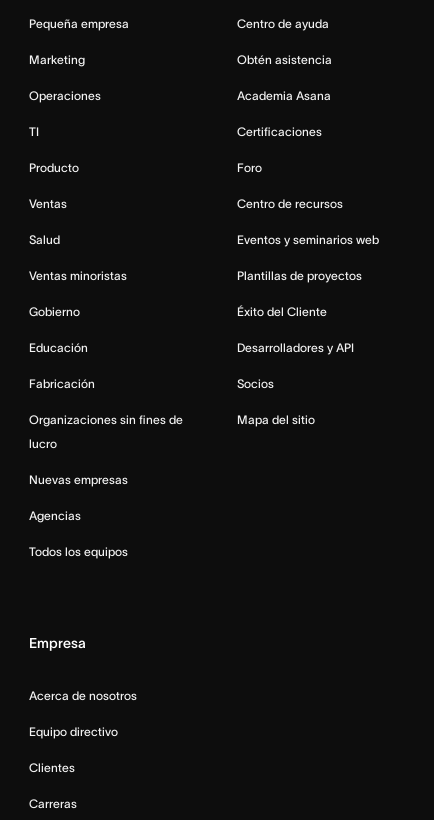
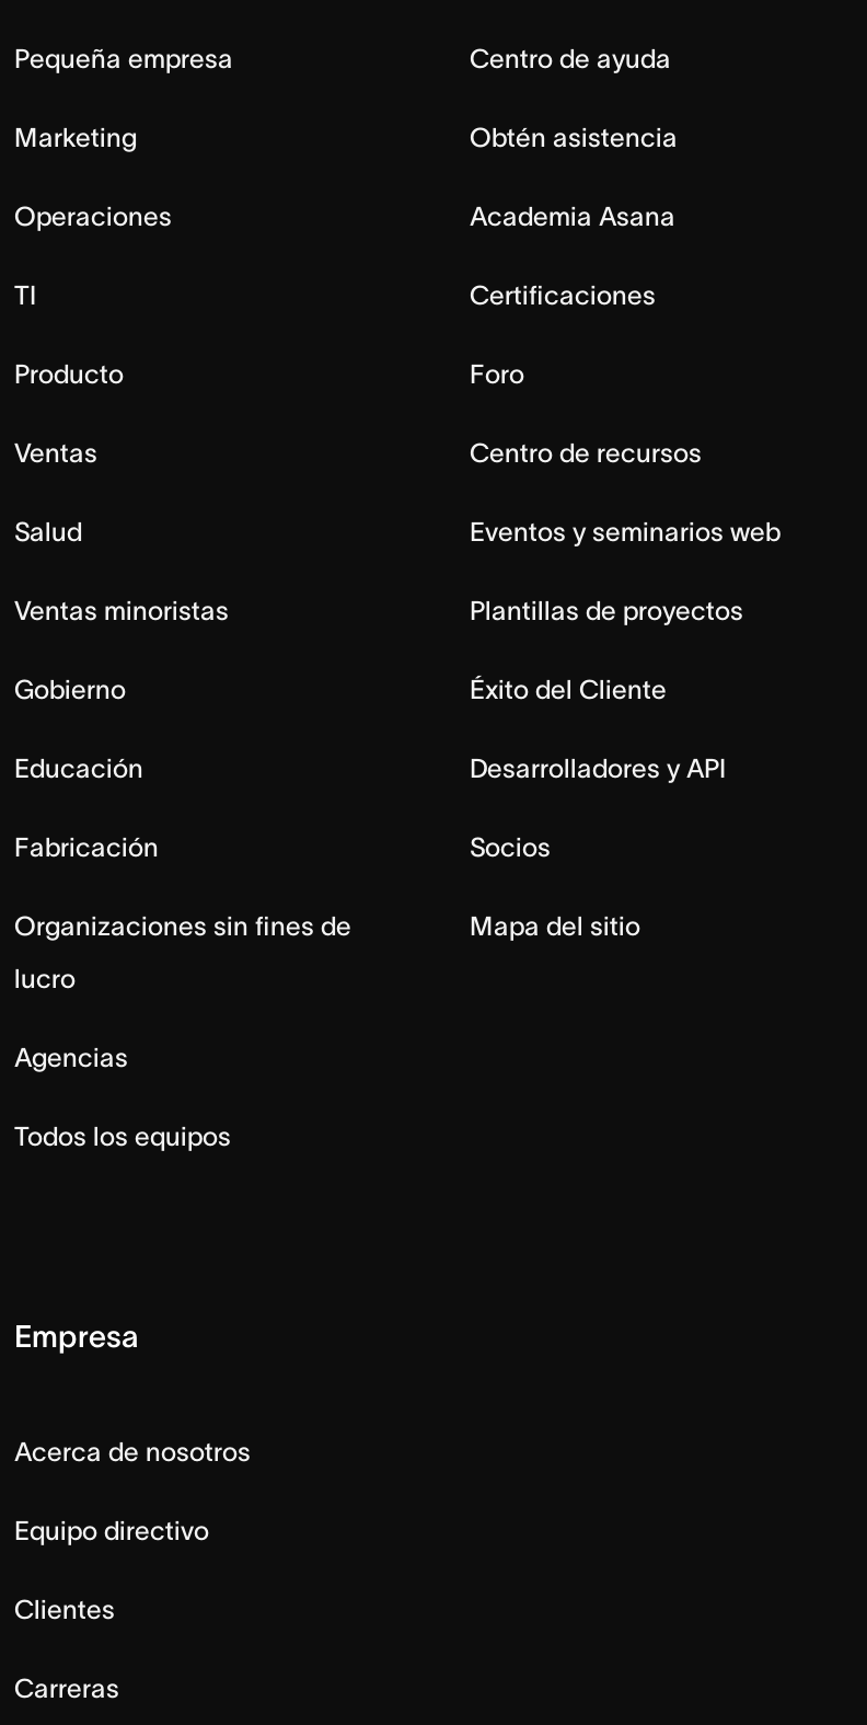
[29,473,128,486] Nuevas empresas -> none

